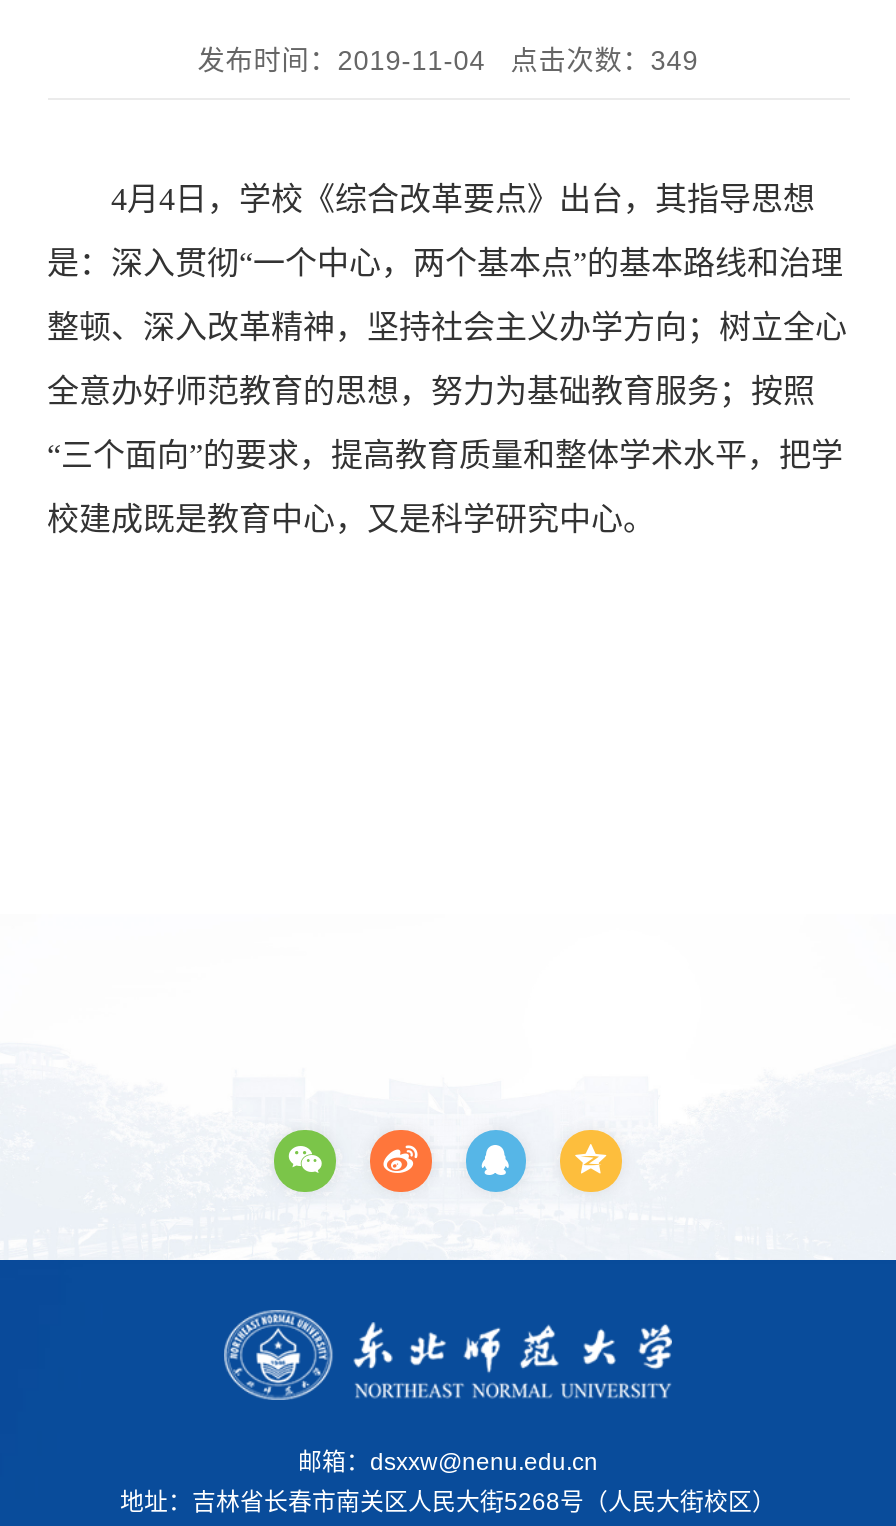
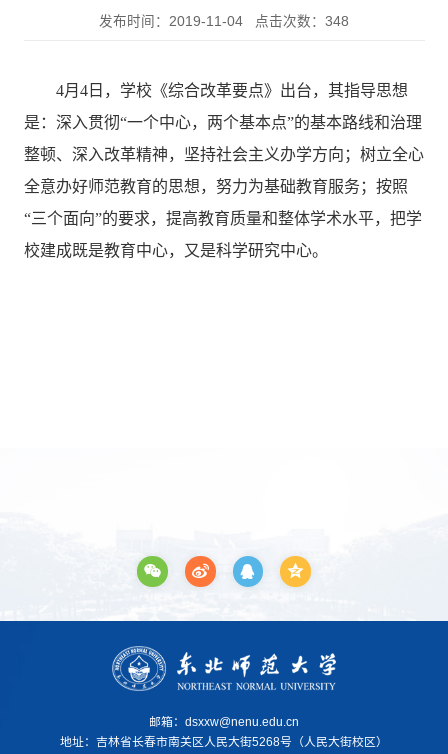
[198,45,698,75] 发布时间：2019-11-04 点击次数：349 -> [99,13,349,28] 发布时间：2019-11-04 点击次数：348

